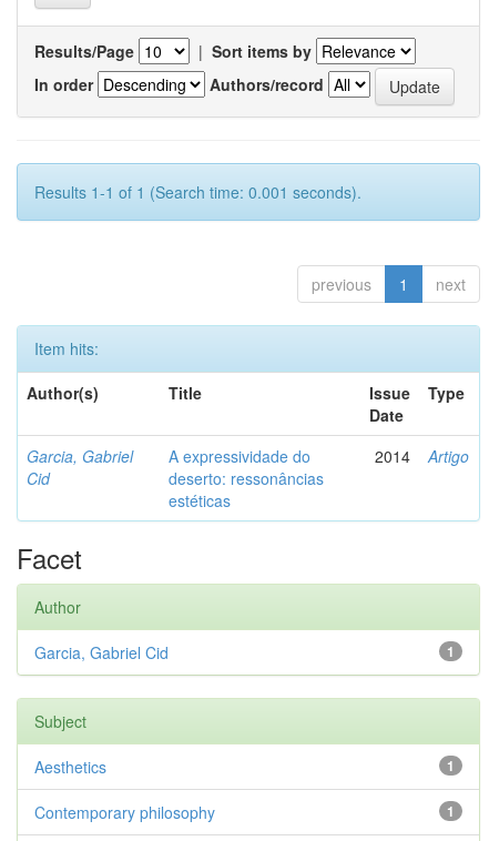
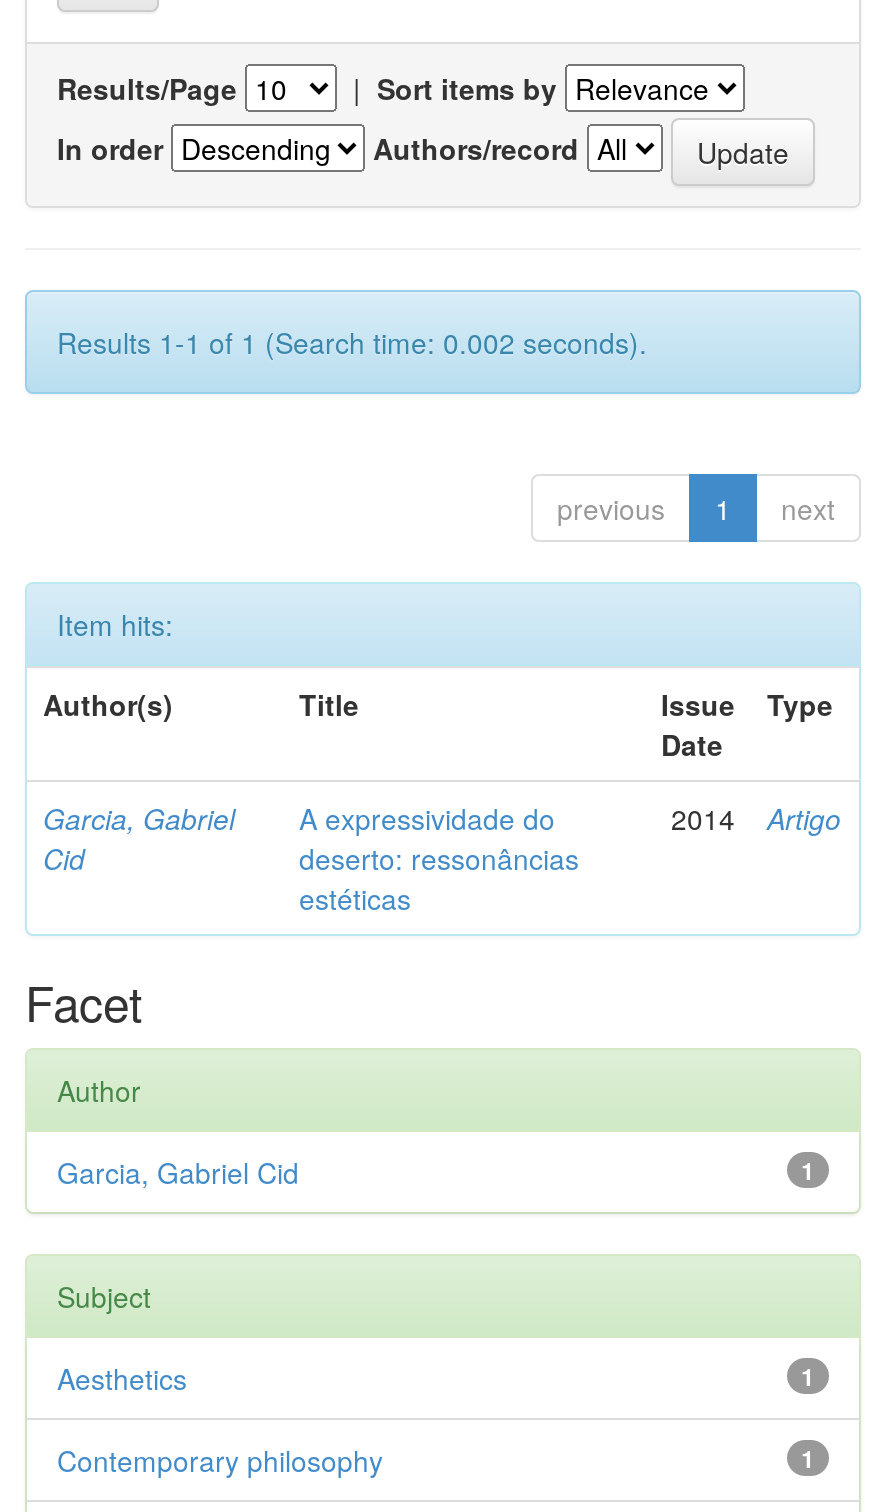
[34,181,361,203] Results 1-1 of 1 (Search time: 0.001 seconds). -> [57,322,647,362] Results 1-1 of 1 (Search time: 0.002 seconds).

